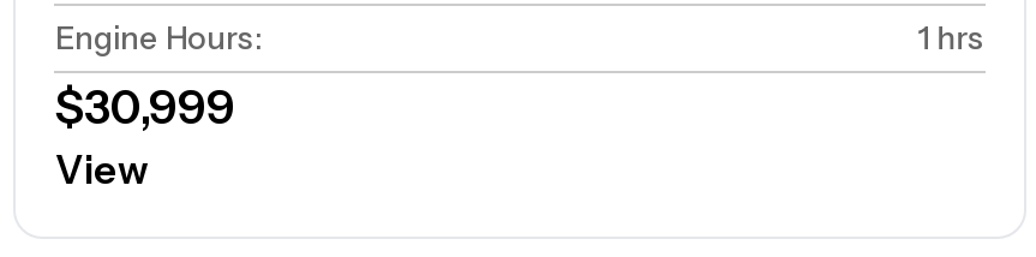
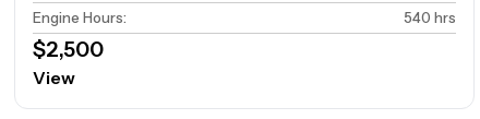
[917,19,985,57] 1 hrs -> [403,9,456,27] 540 hrs
[55,79,235,137] $30,999 -> [33,36,104,63] $2,500

